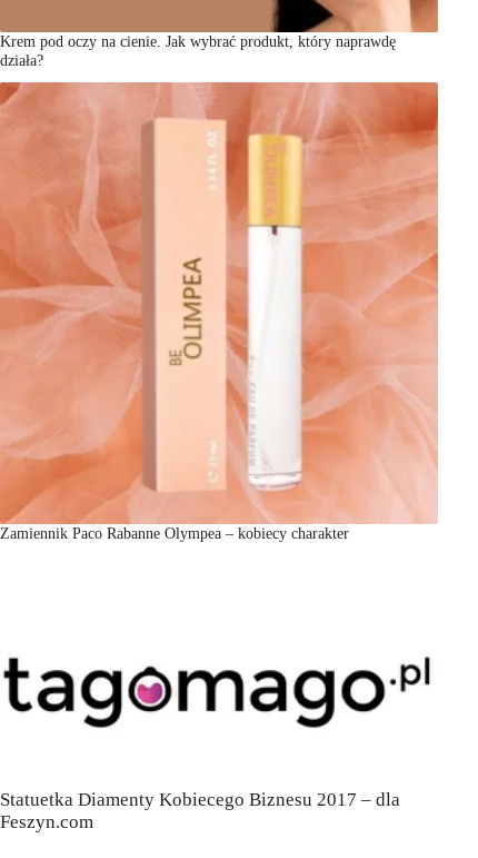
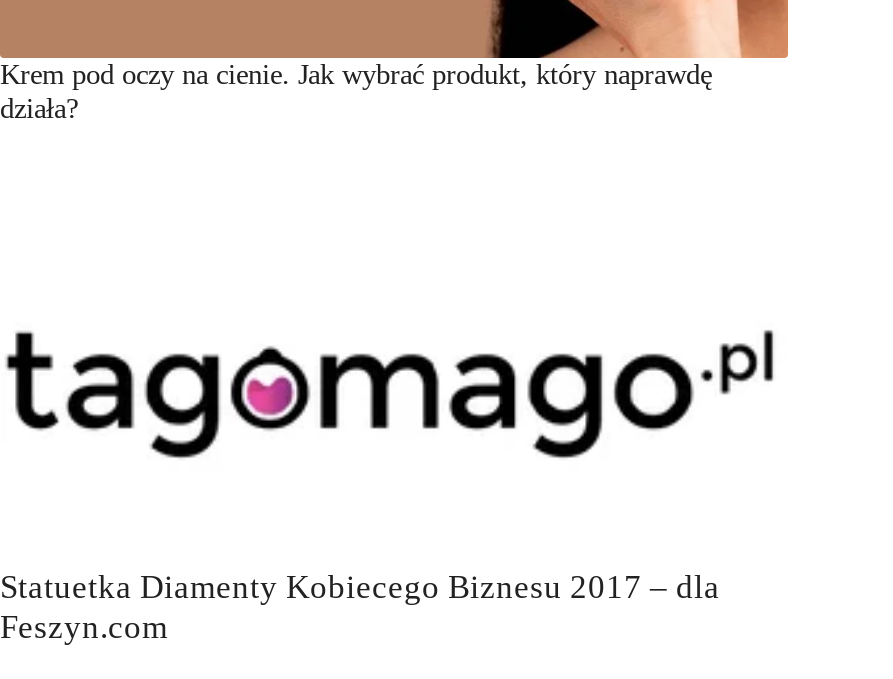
[0,81,438,542] [image] | Zamiennik Paco Rabanne Olympea – kobiecy charakter -> none

